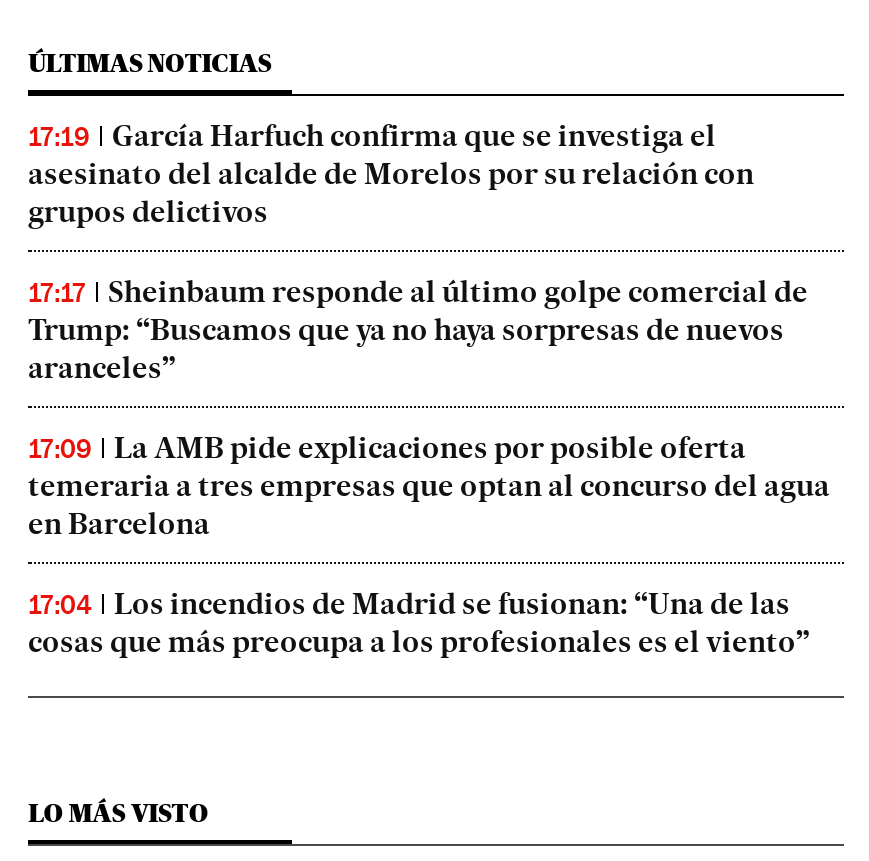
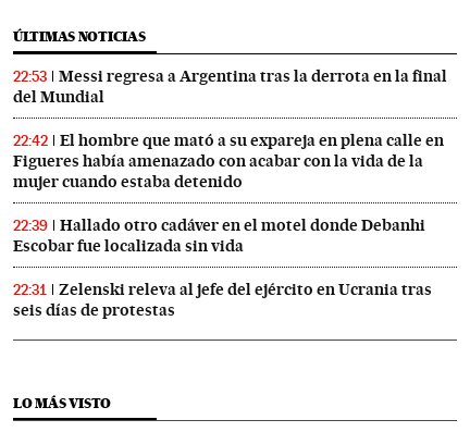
[28,118,754,230] 17:19 | García Harfuch confirma que se investiga el | asesinato del alcalde de Morelos por su relación con | grupos delictivos -> [13,66,447,106] 22:53 | Messi regresa a Argentina tras la derrota en la final | del Mundial
[28,274,808,386] 17:17 | Sheinbaum responde al último golpe comercial de | Trump: “Buscamos que ya no haya sorpresas de nuevos | aranceles” -> [13,130,444,191] 22:42 | El hombre que mató a su expareja en plena calle en | Figueres había amenazado con acabar con la vida de la | mujer cuando estaba detenido
[28,430,830,542] 17:09 | La AMB pide explicaciones por posible oferta | temeraria a tres empresas que optan al concurso del agua | en Barcelona -> [13,215,425,256] 22:39 | Hallado otro cadáver en el motel donde Debanhi | Escobar fue localizada sin vida
[28,586,810,660] 17:04 | Los incendios de Madrid se fusionan: “Una de las | cosas que más preocupa a los profesionales es el viento” -> [13,279,432,320] 22:31 | Zelenski releva al jefe del ejército en Ucrania tras | seis días de protestas

